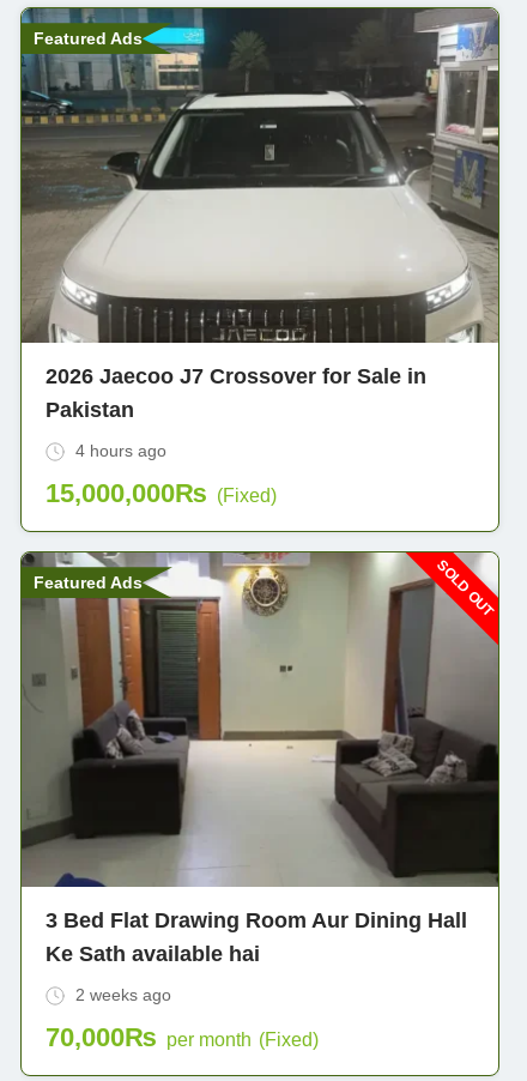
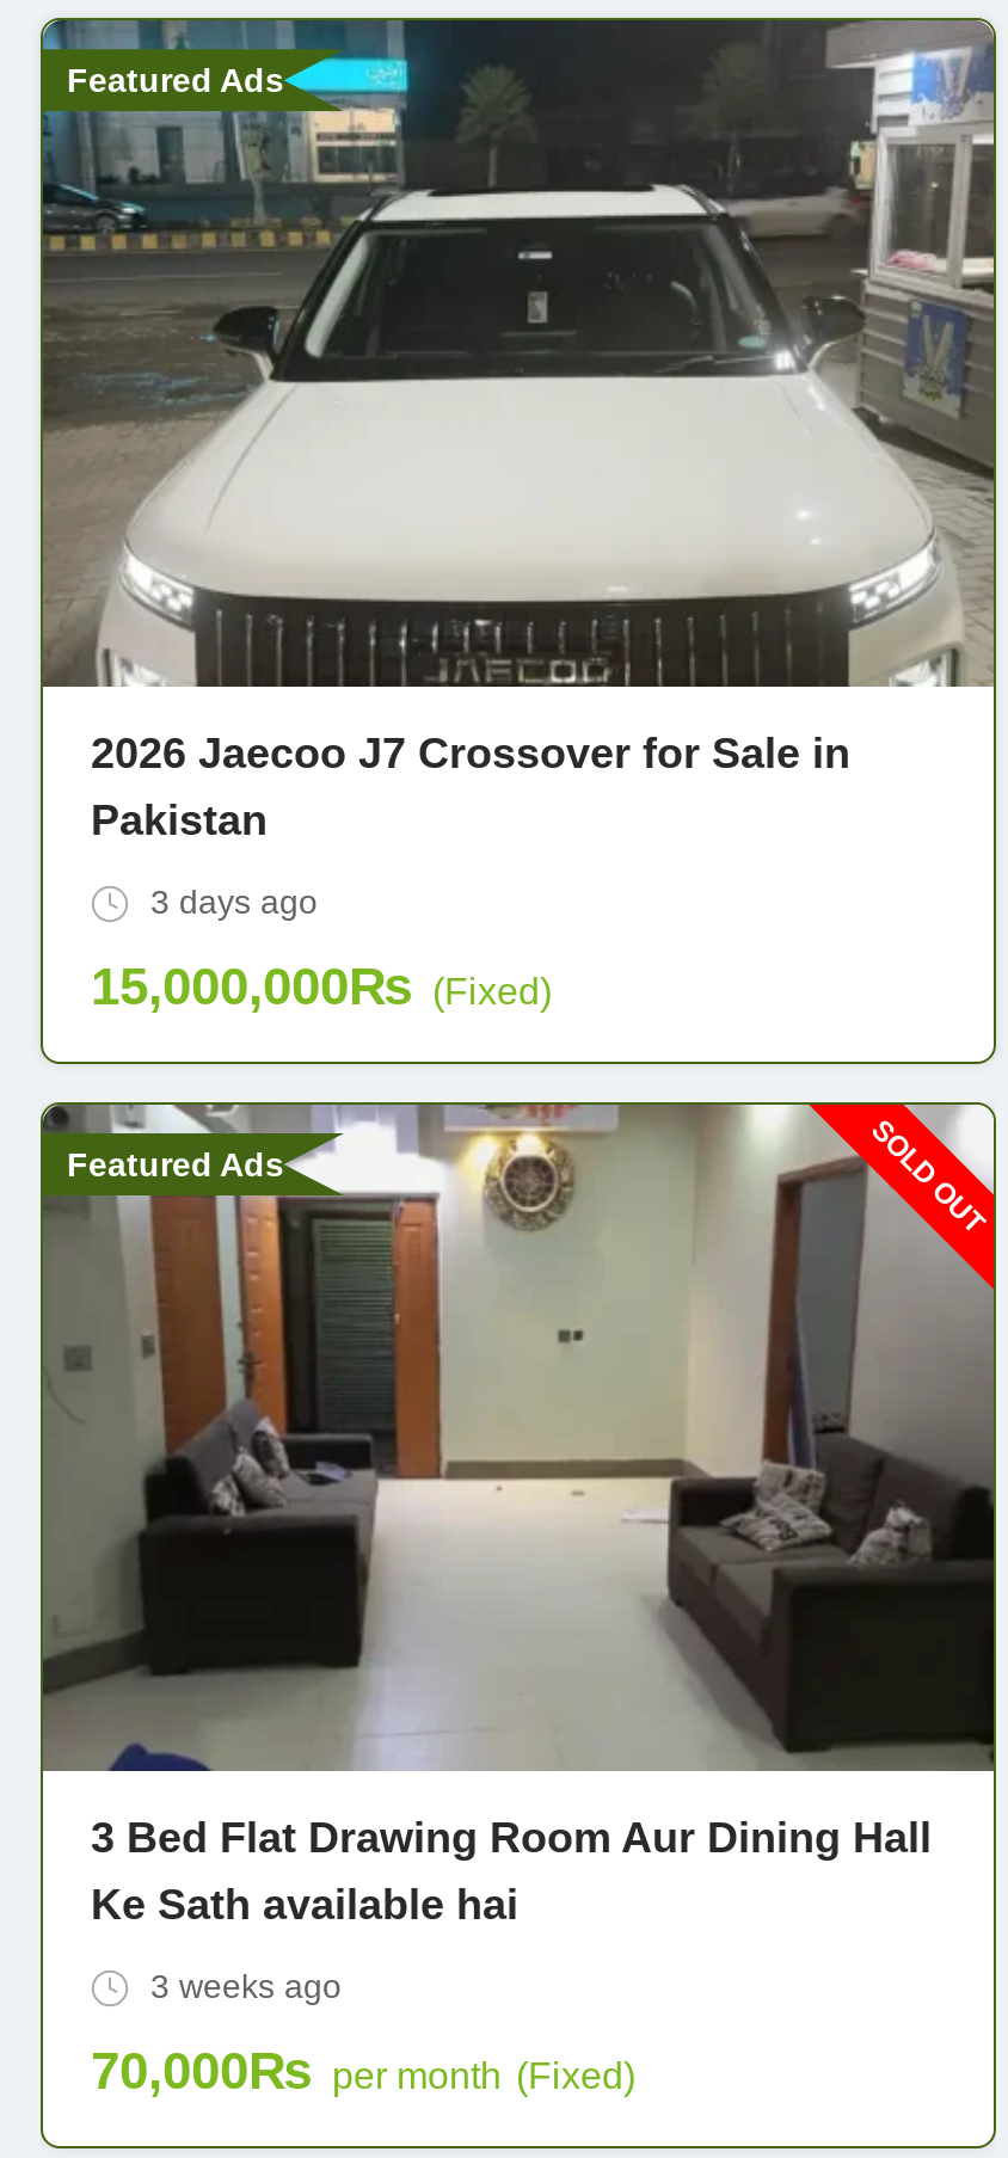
[71,441,166,460] 4 hours ago -> [141,882,318,921] 3 days ago
[71,985,171,1004] 2 weeks ago -> [141,1966,342,2005] 3 weeks ago

